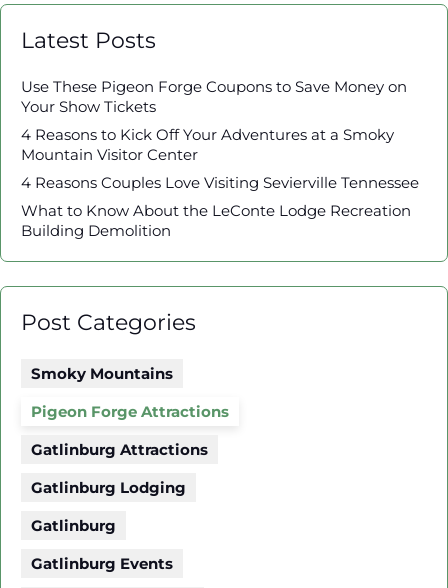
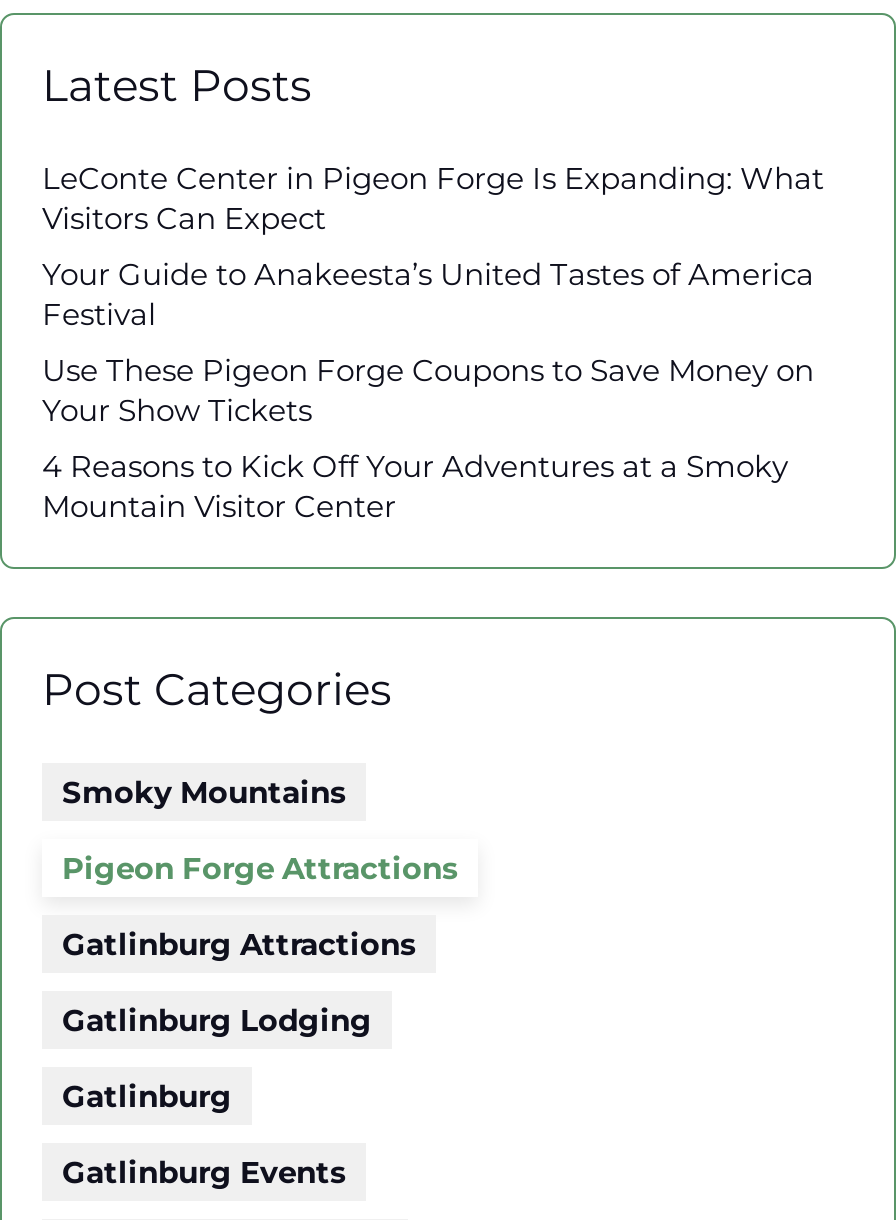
none -> [42,158,824,332] LeConte Center in Pigeon Forge Is Expanding: What | Visitors Can Expect | Your Guide to Anakeesta’s United Tastes of America | Festival
moved [21,77,407,164] -> [42,350,814,524]: Use These Pigeon Forge Coupons to Save Money on | Your Show Tickets | 4 Reasons to Kick Off Your Adventures at a Smoky | Mountain Visitor Center
[21,173,419,240] 4 Reasons Couples Love Visiting Sevierville Tennessee | What to Know About the LeConte Lodge Recreation | Building Demolition -> none

